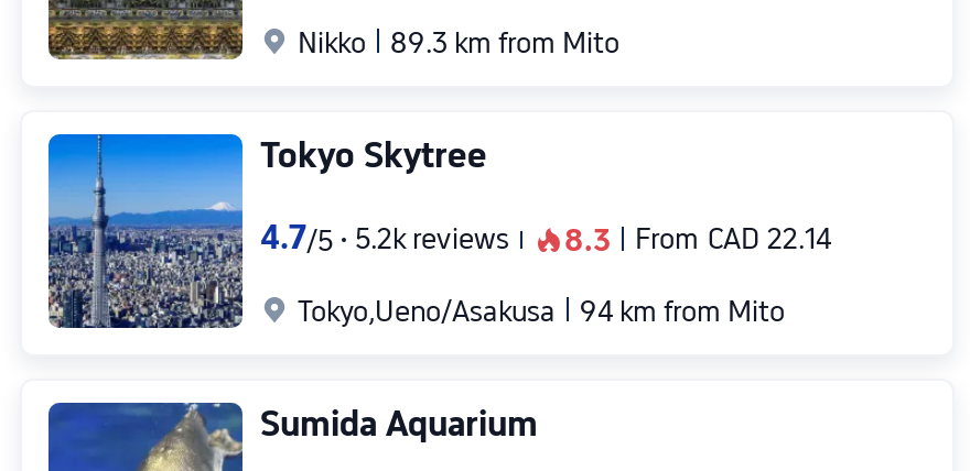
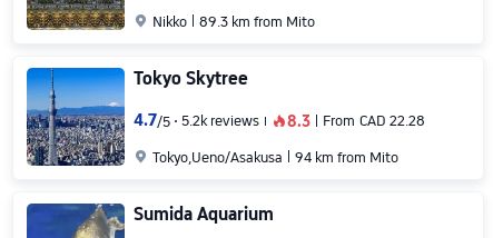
[635,221,831,254] From CAD 22.14 -> [323,112,425,128] From CAD 22.28

